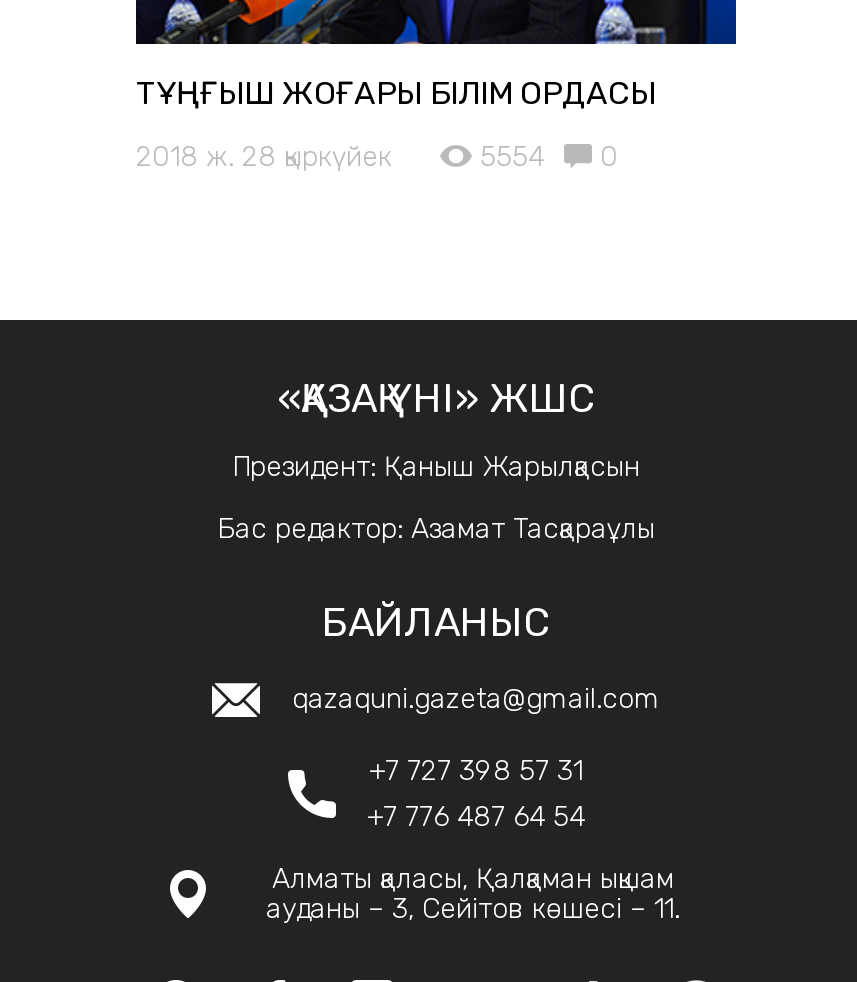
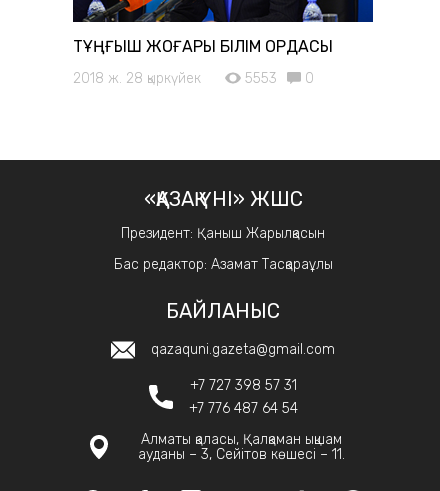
[480,139,618,173] 5554 0 -> [245,69,314,86] 5553 0

